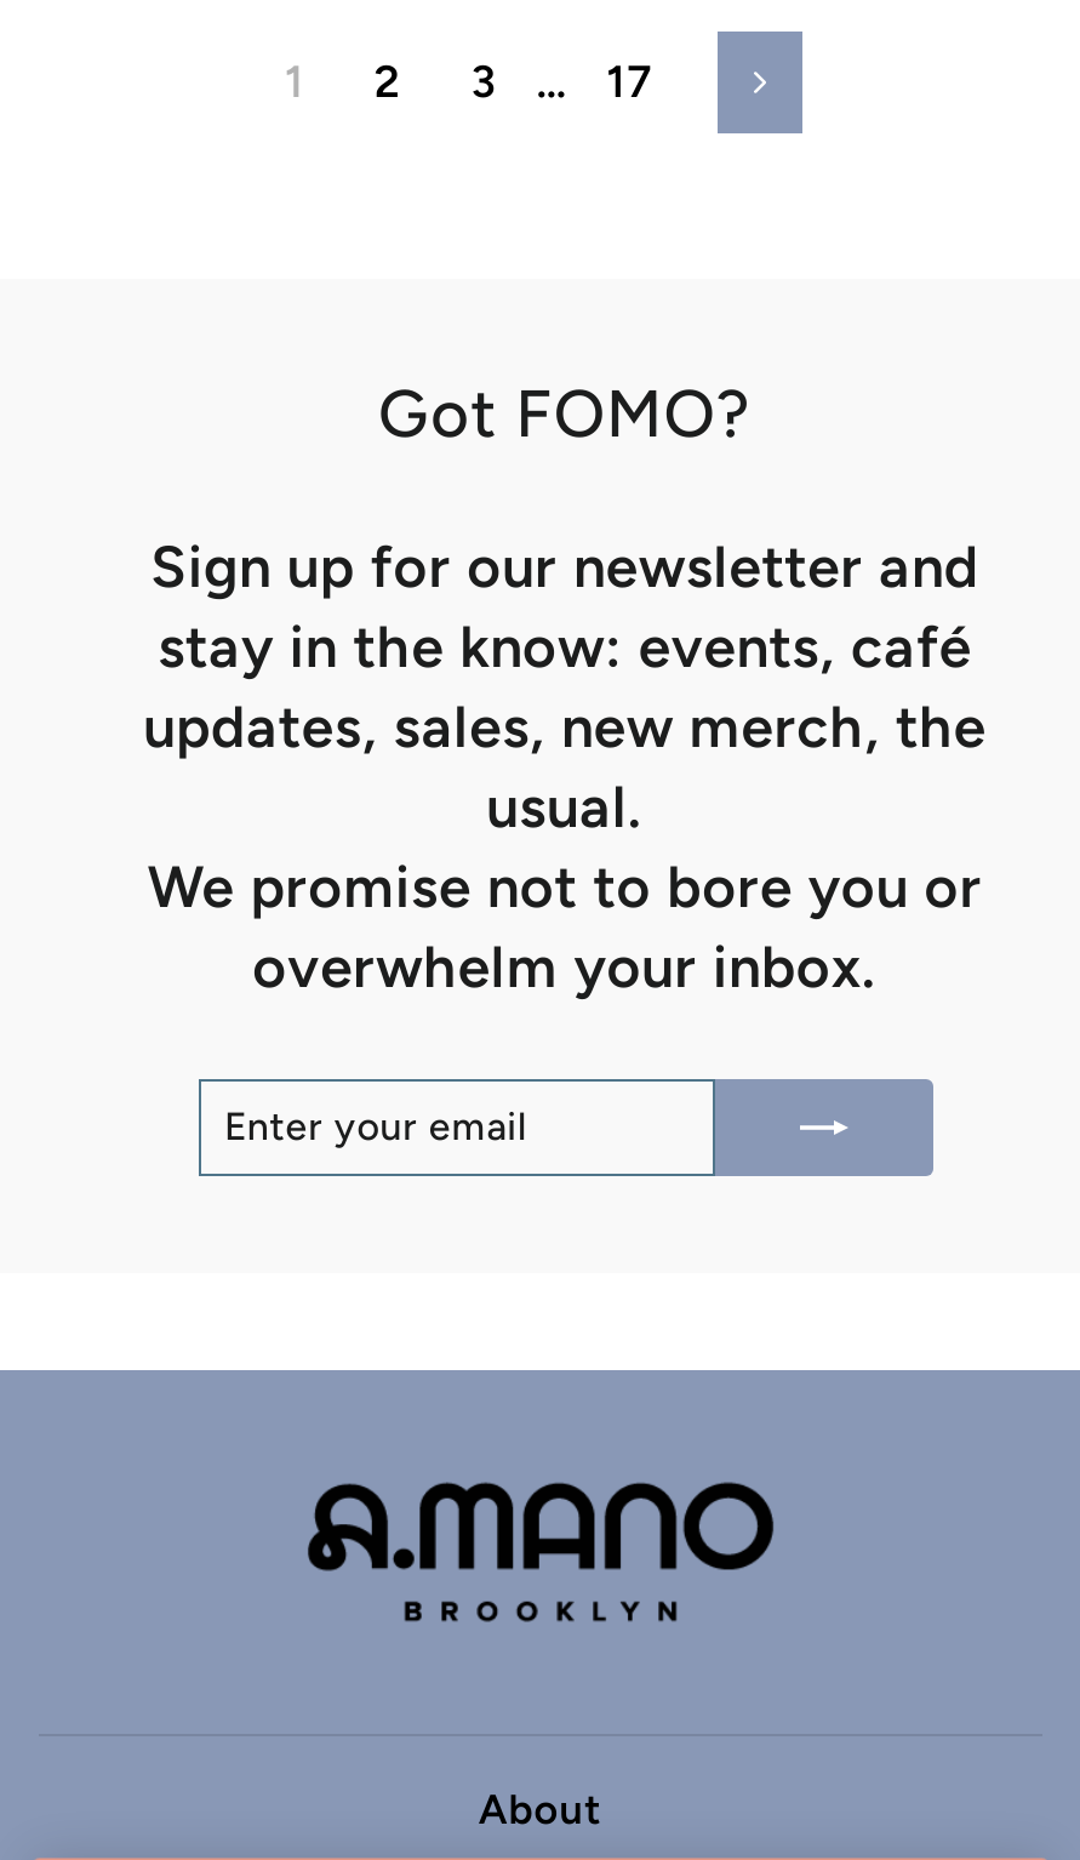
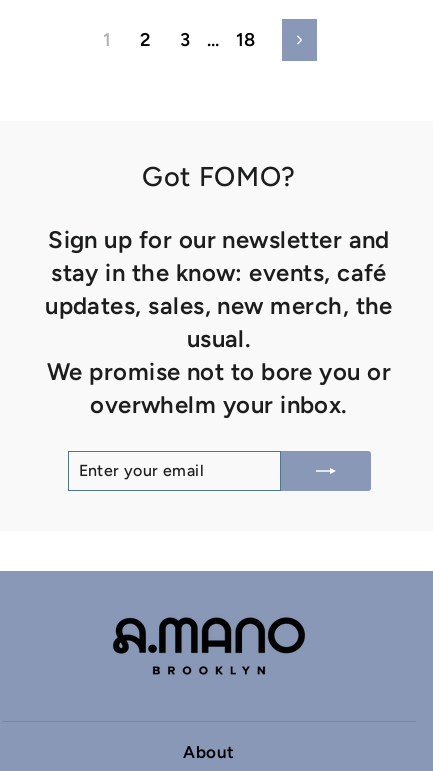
[607,57,652,110] 17 -> [236,29,256,51] 18

